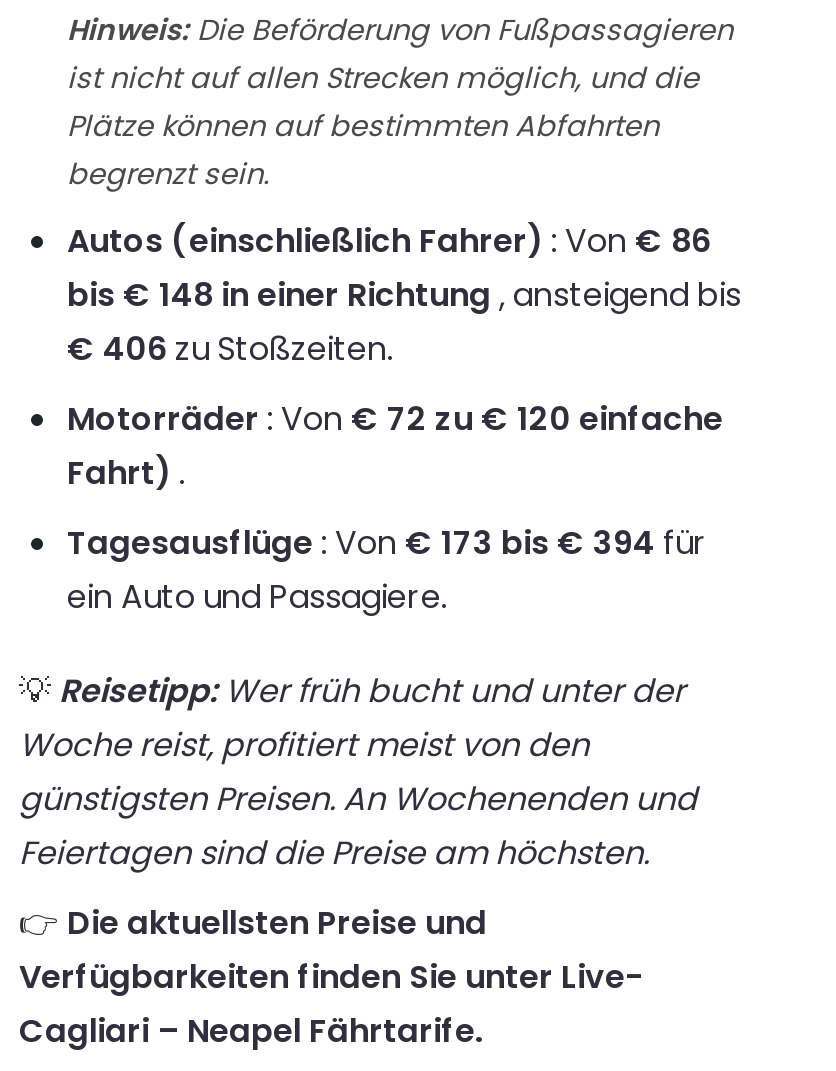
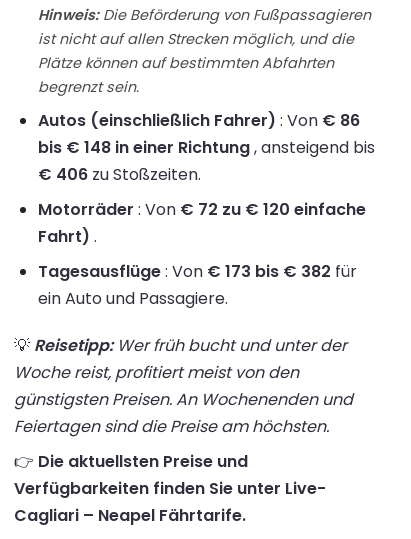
[67,520,707,566] Tagesausflüge: Von € 173 bis € 394 für -> [38,260,357,283] Tagesausflüge: Von € 173 bis € 382 für

